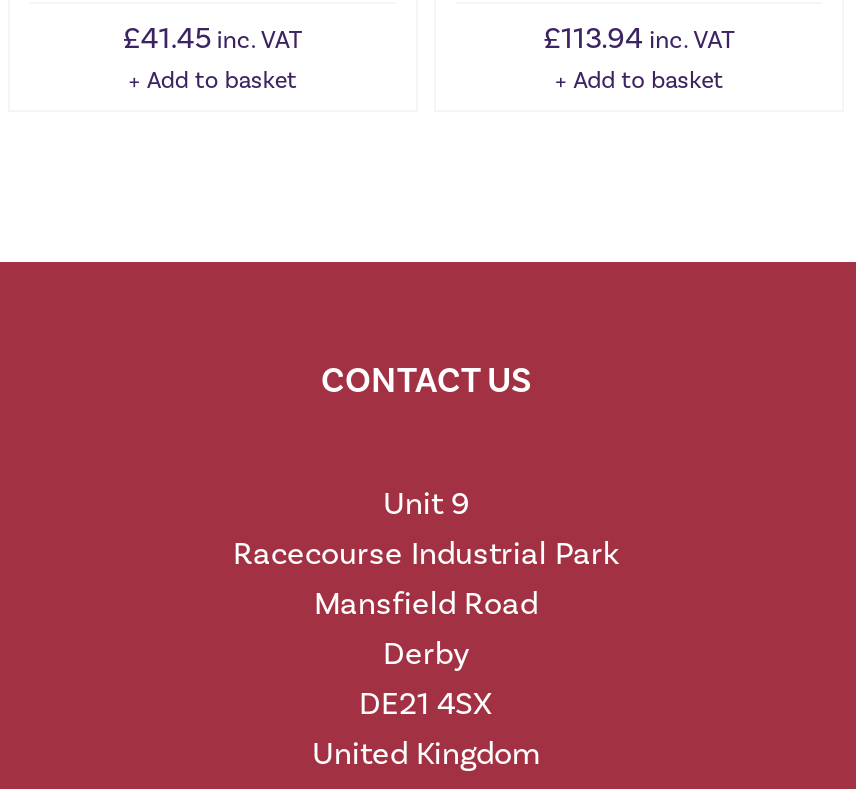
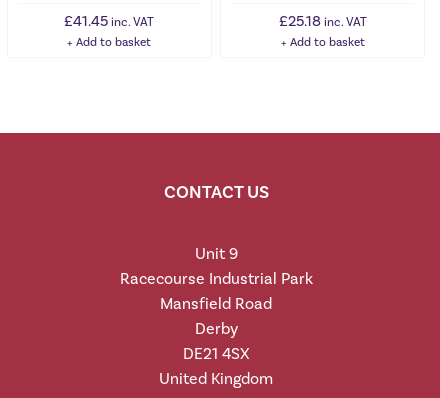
[543,19,735,55] £113.94 inc. VAT -> [279,12,367,30] £25.18 inc. VAT

